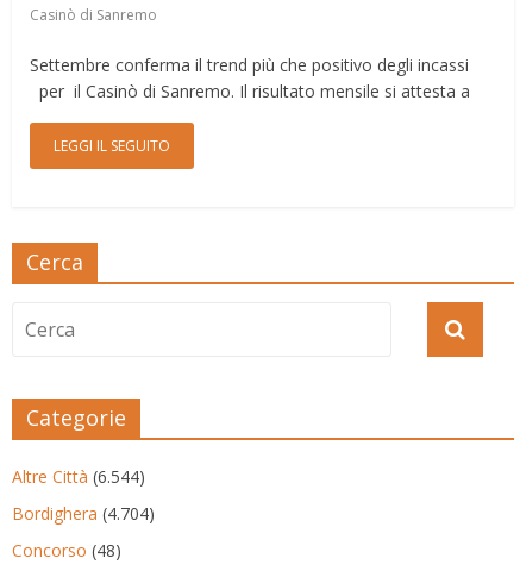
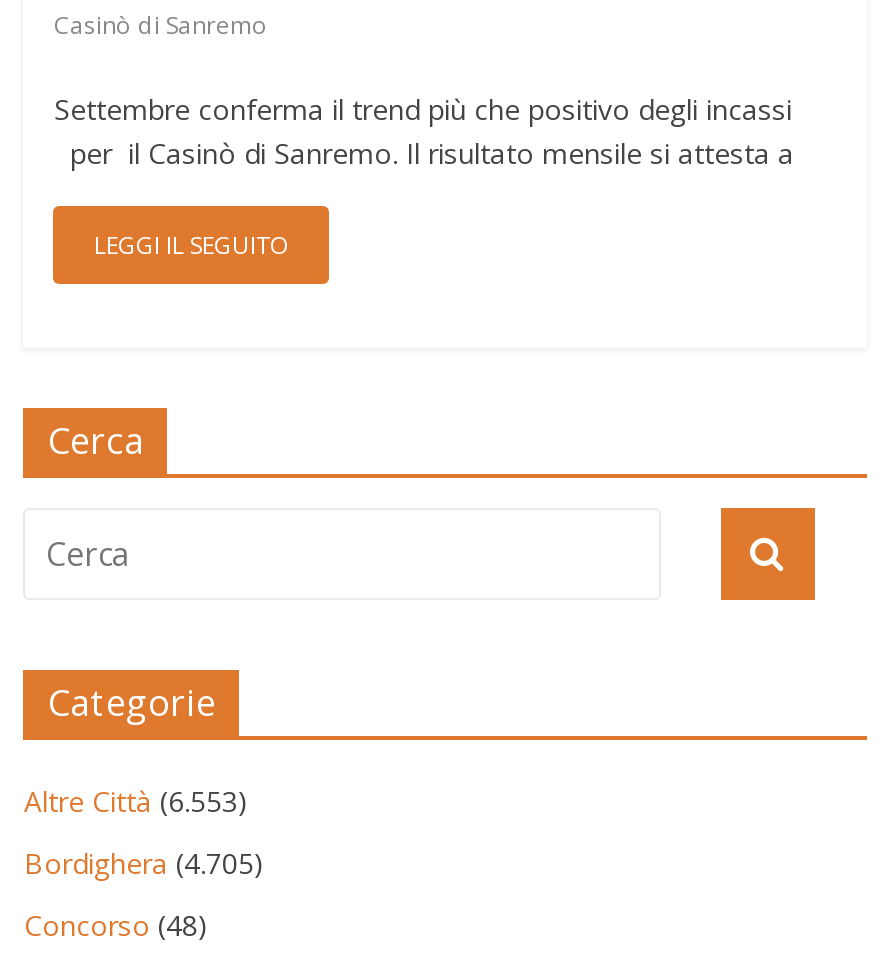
[12,465,146,487] Altre Città (6.544) -> [24,781,248,819] Altre Città (6.553)
[12,502,155,524] Bordighera (4.704) -> [24,843,264,881] Bordighera (4.705)

